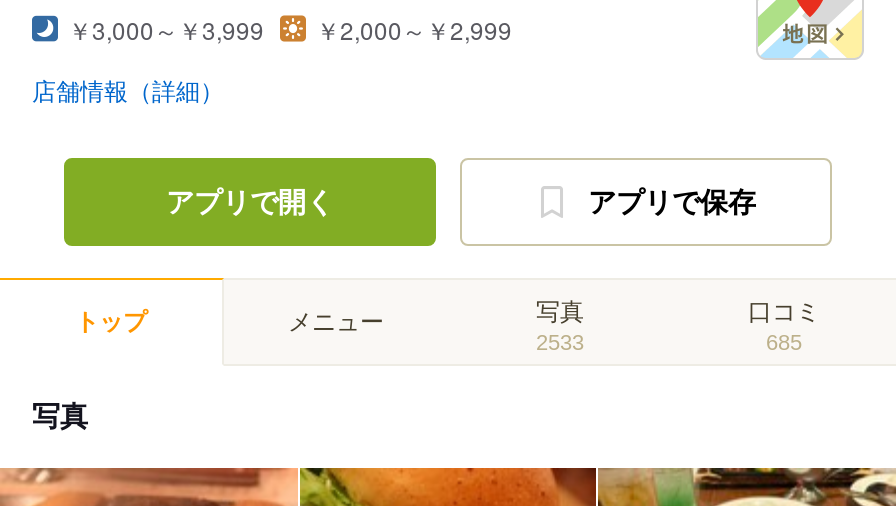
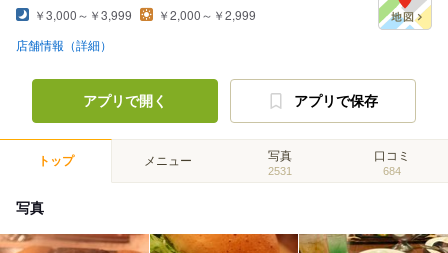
[536,330,584,354] 2533 -> [268,165,292,177] 2531
[766,330,802,354] 685 -> [383,165,401,177] 684

